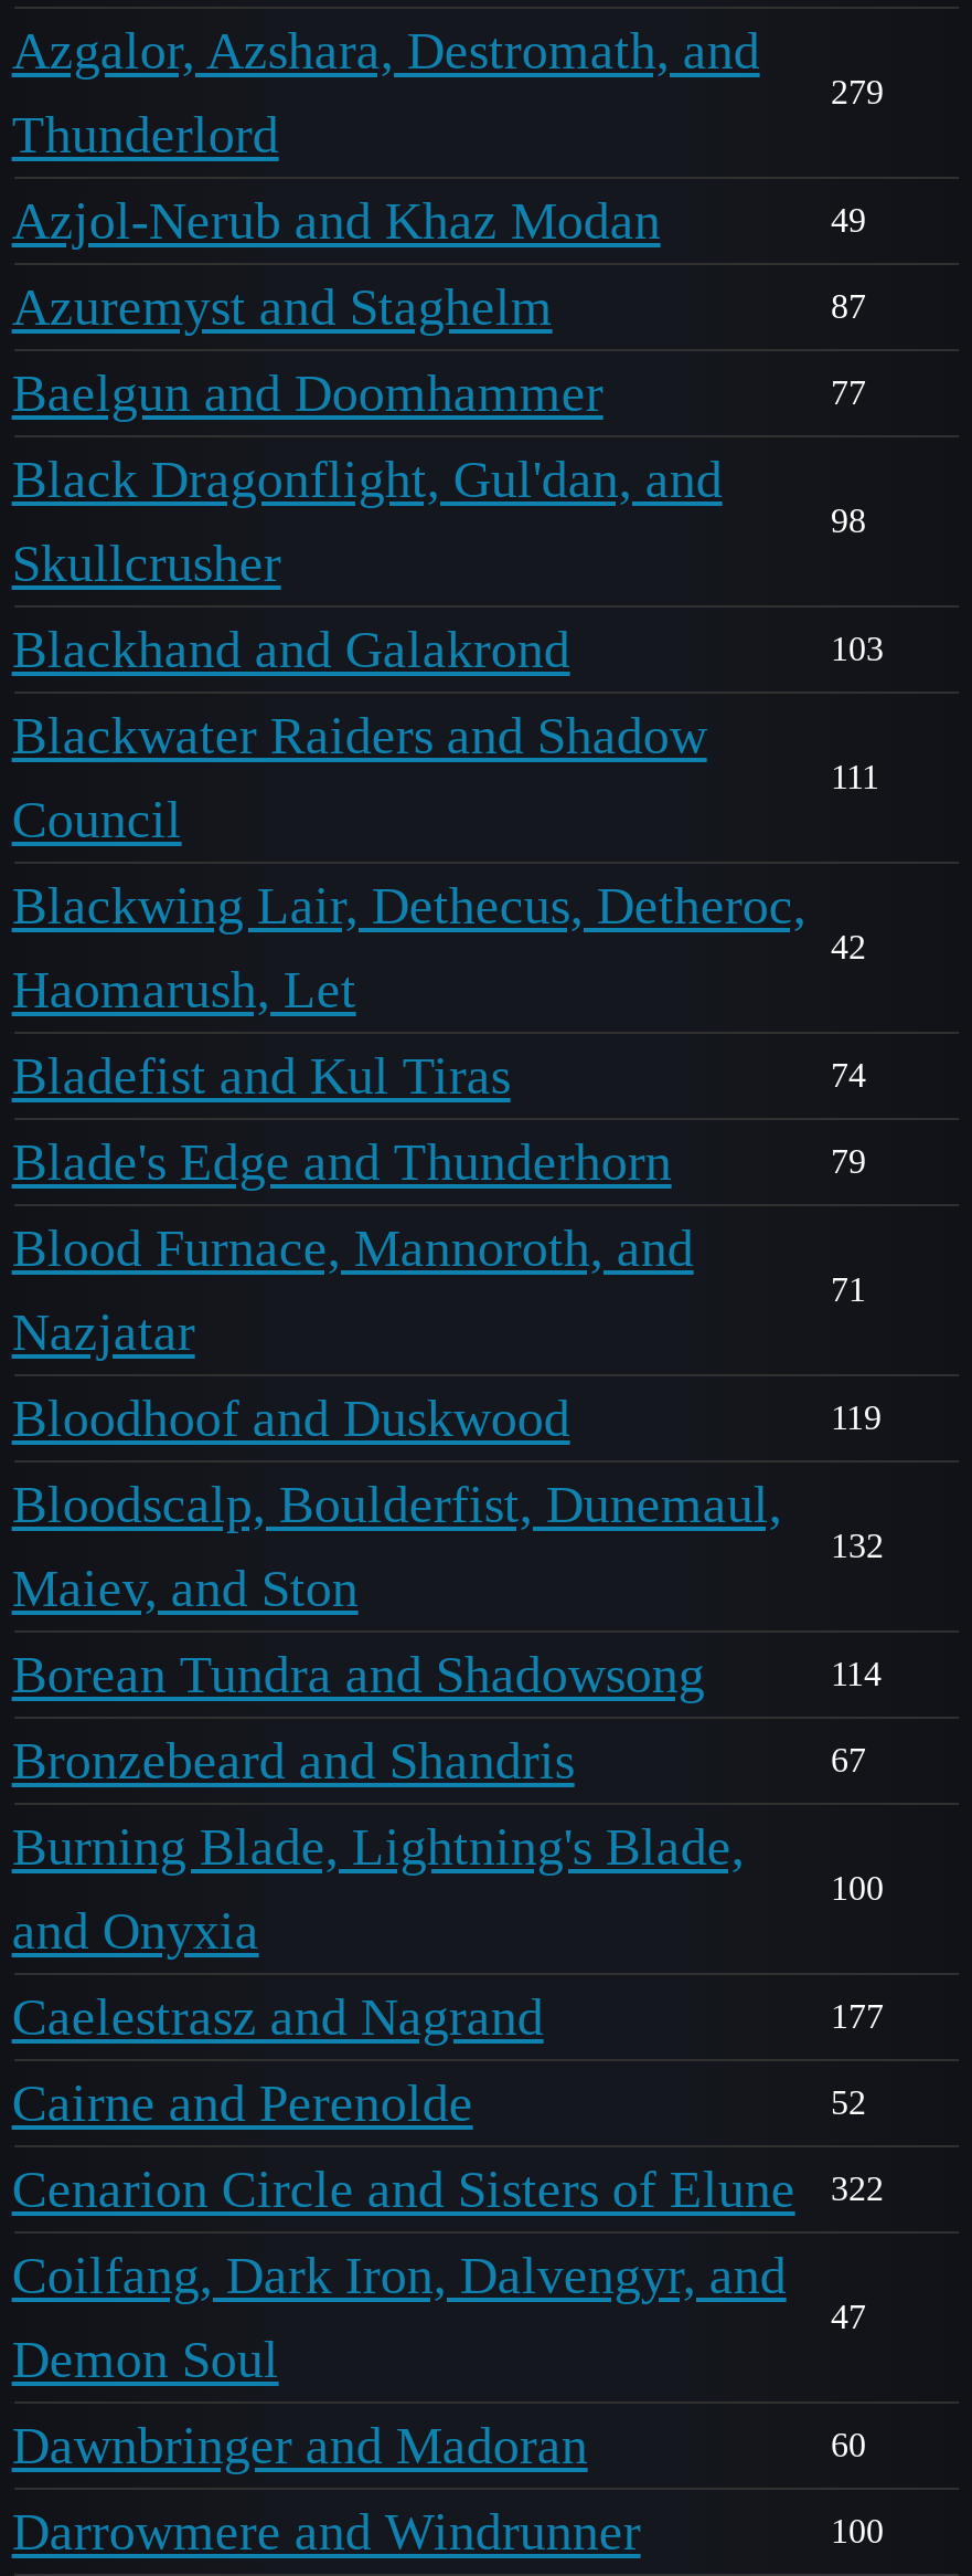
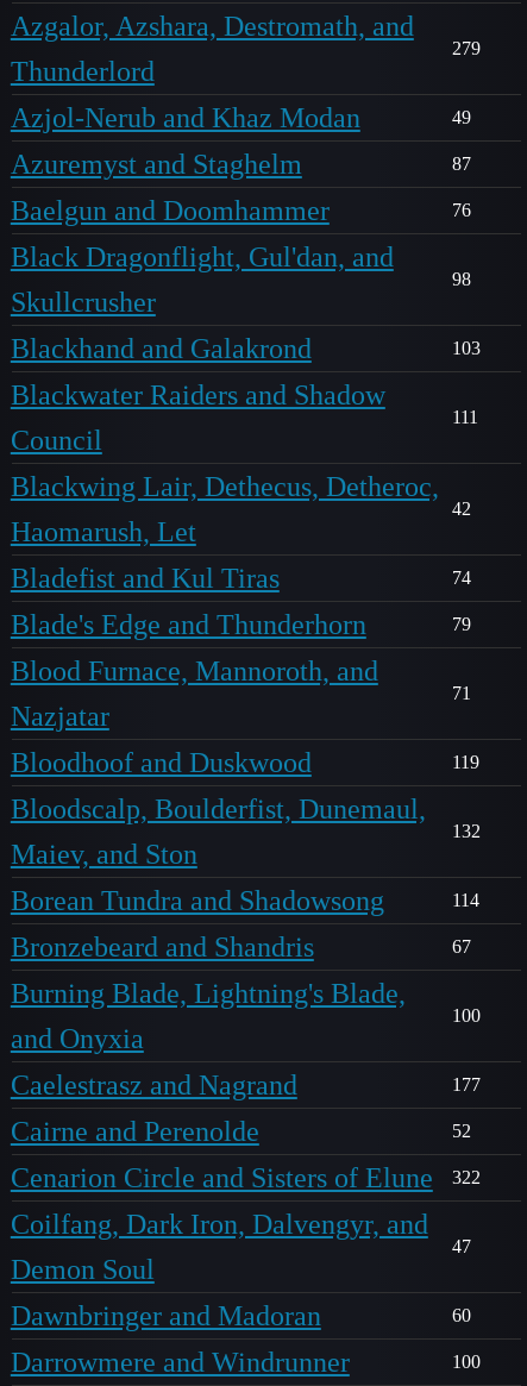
[831,373,866,411] 77 -> [452,200,471,220] 76

